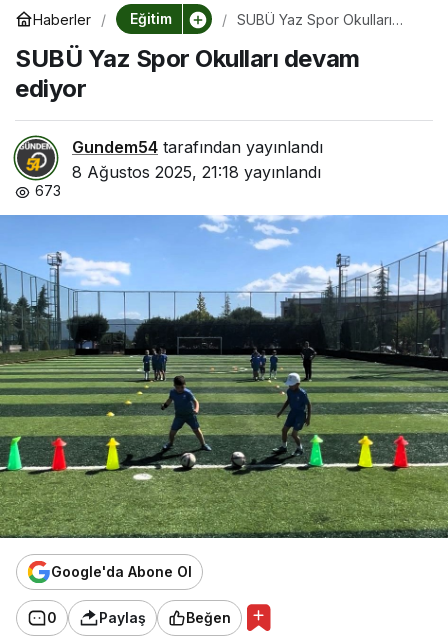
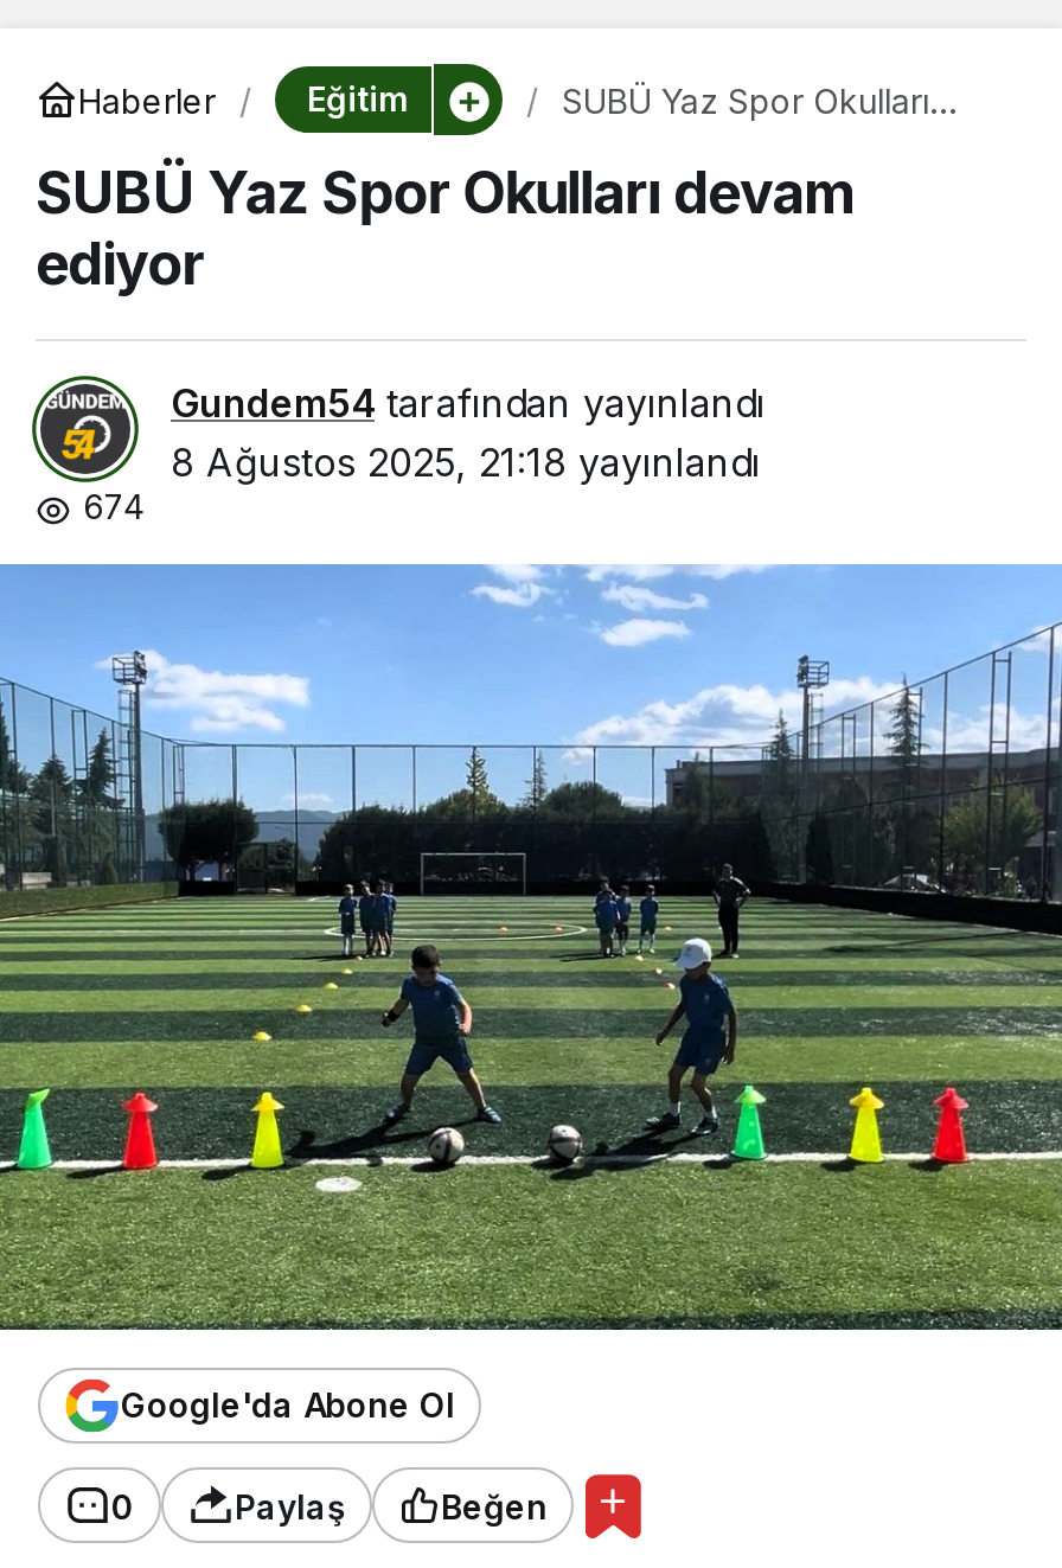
[35,182,61,199] 673 -> [83,487,145,527] 674

